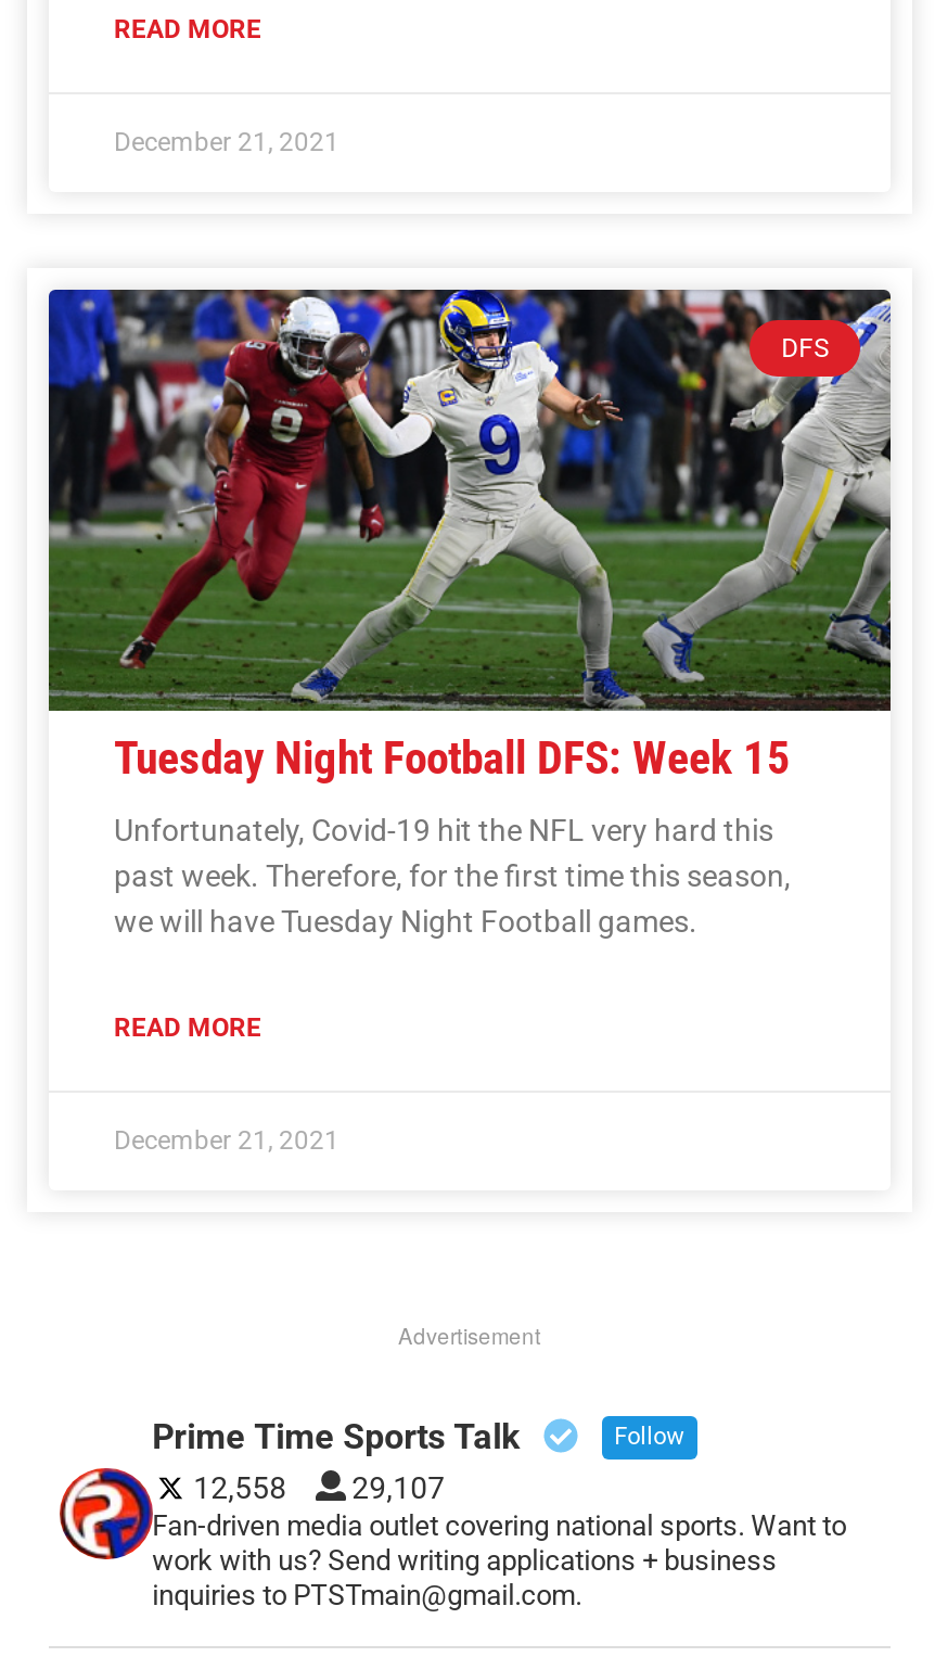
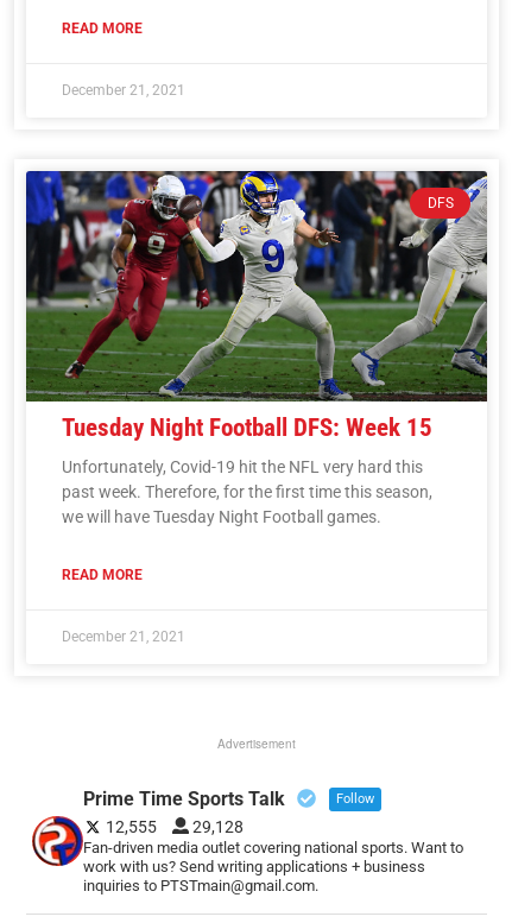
[193,1469,293,1504] 12,558 -> [105,817,160,836] 12,555
[352,1469,445,1504] 29,107 -> [192,817,243,836] 29,128

